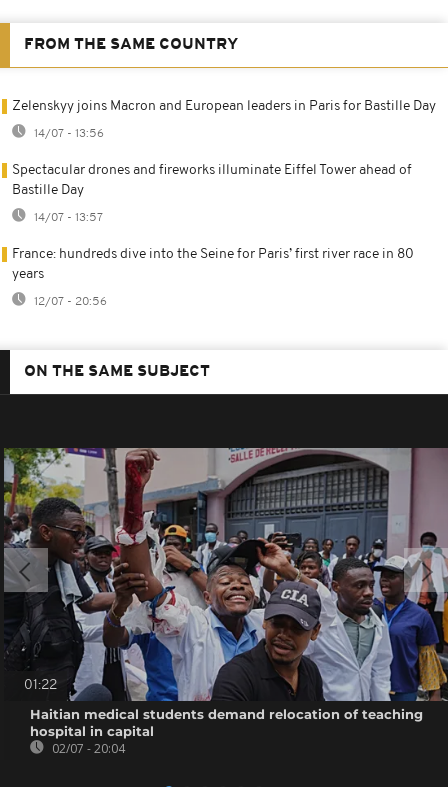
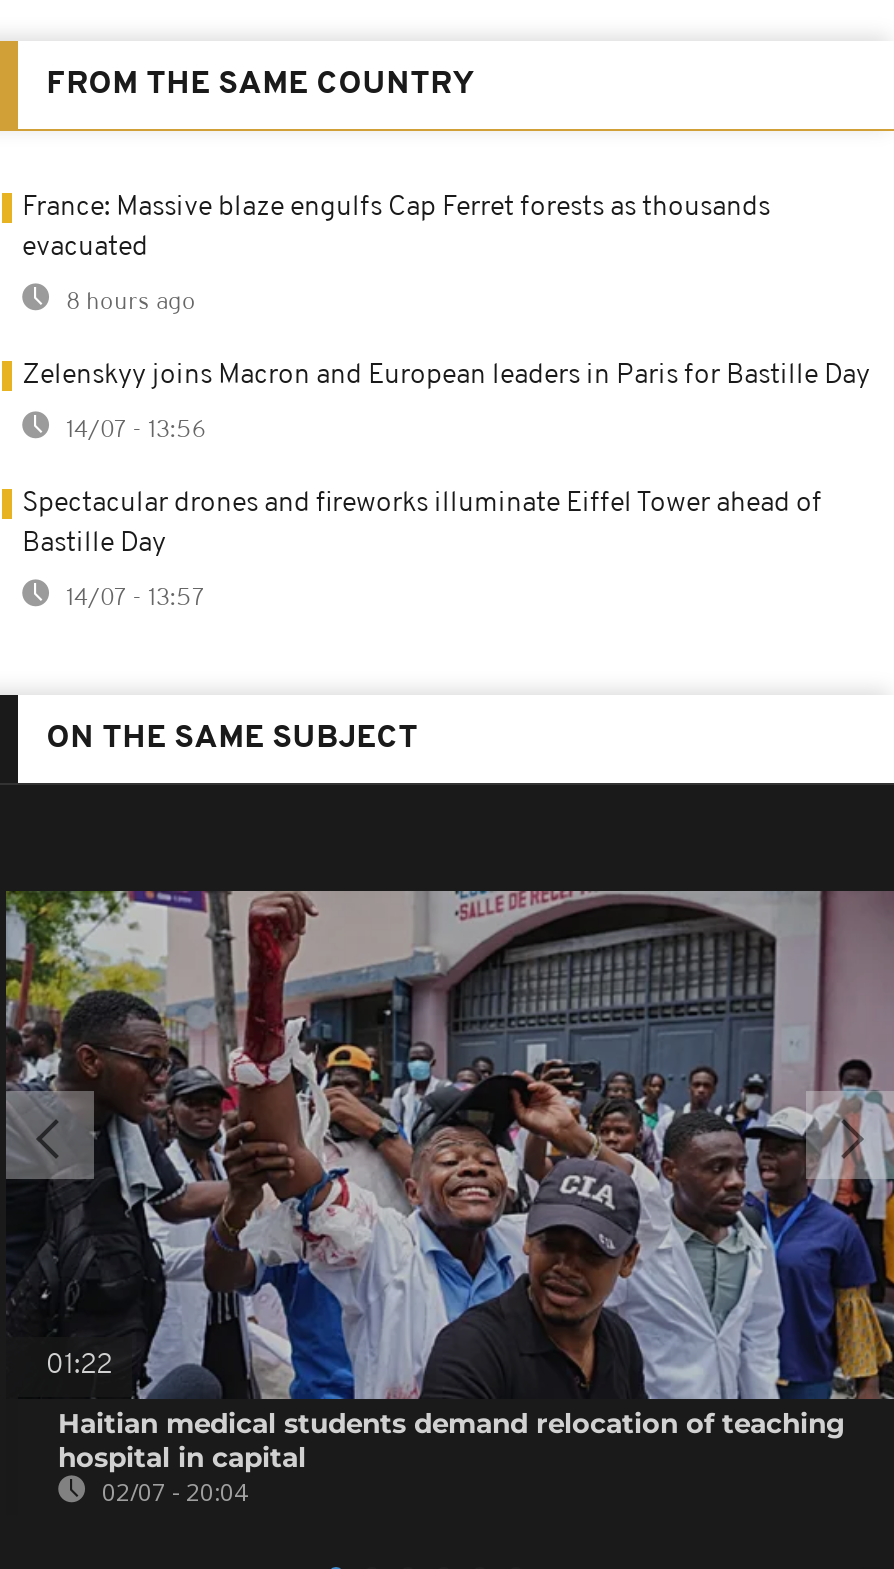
none -> [22,193,770,315] France: Massive blaze engulfs Cap Ferret forests as thousands | evacuated | 8 hours ago
moved [12,99,436,224] -> [22,361,870,611]: Zelenskyy joins Macron and European leaders in Paris for Bastille Day | 14/07 - 13:56 | Spectacular drones and fireworks illuminate Eiffel Tower ahead of | Bastille Day | 14/07 - 13:57
[12,247,414,308] France: hundreds dive into the Seine for Paris’ first river race in 80 | years | 12/07 - 20:56 -> none

